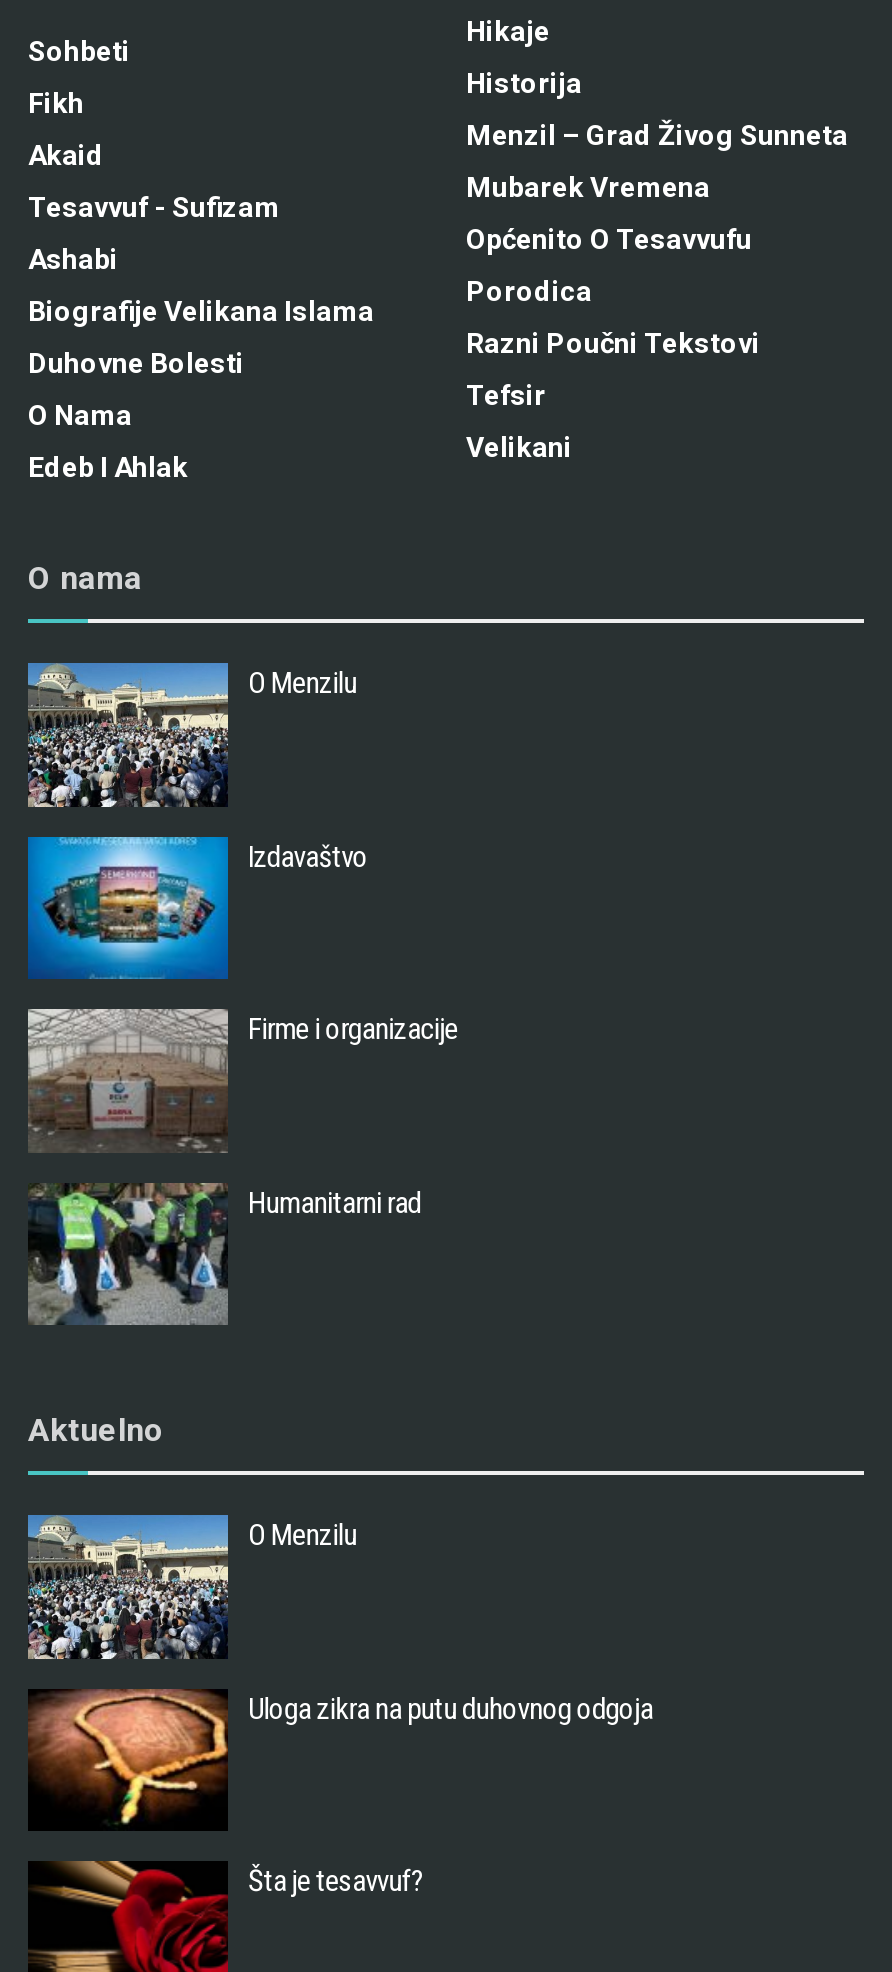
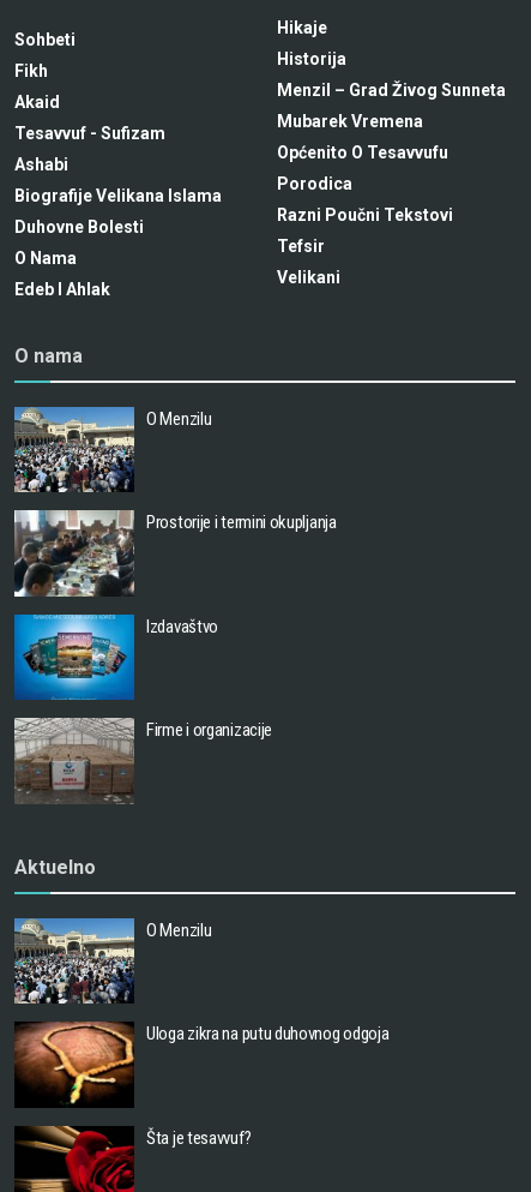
none -> [13,509,336,598] [image] | Prostorije i termini okupljanja
moved [26,834,458,1047] -> [13,612,272,741]: [image] | Izdavaštvo | Firme i organizacije
moved [24,1006,232,1156] -> [12,715,137,805]: [image]
[28,1182,421,1326] [image] | Humanitarni rad -> none

